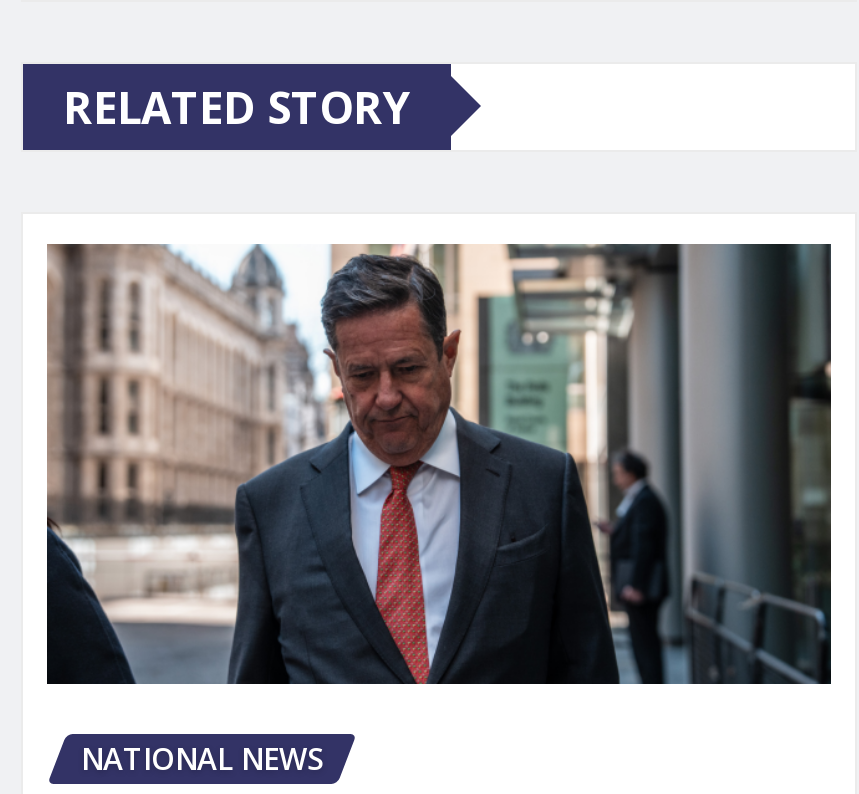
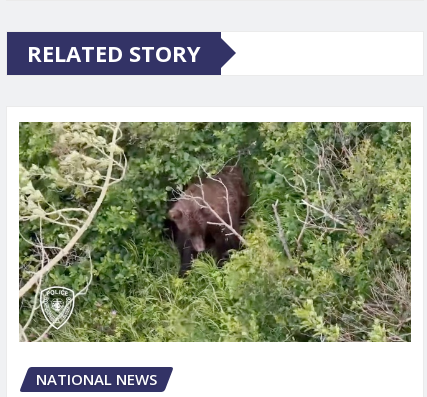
[45,242,833,686] [image] -> [18,121,412,343] [image]

